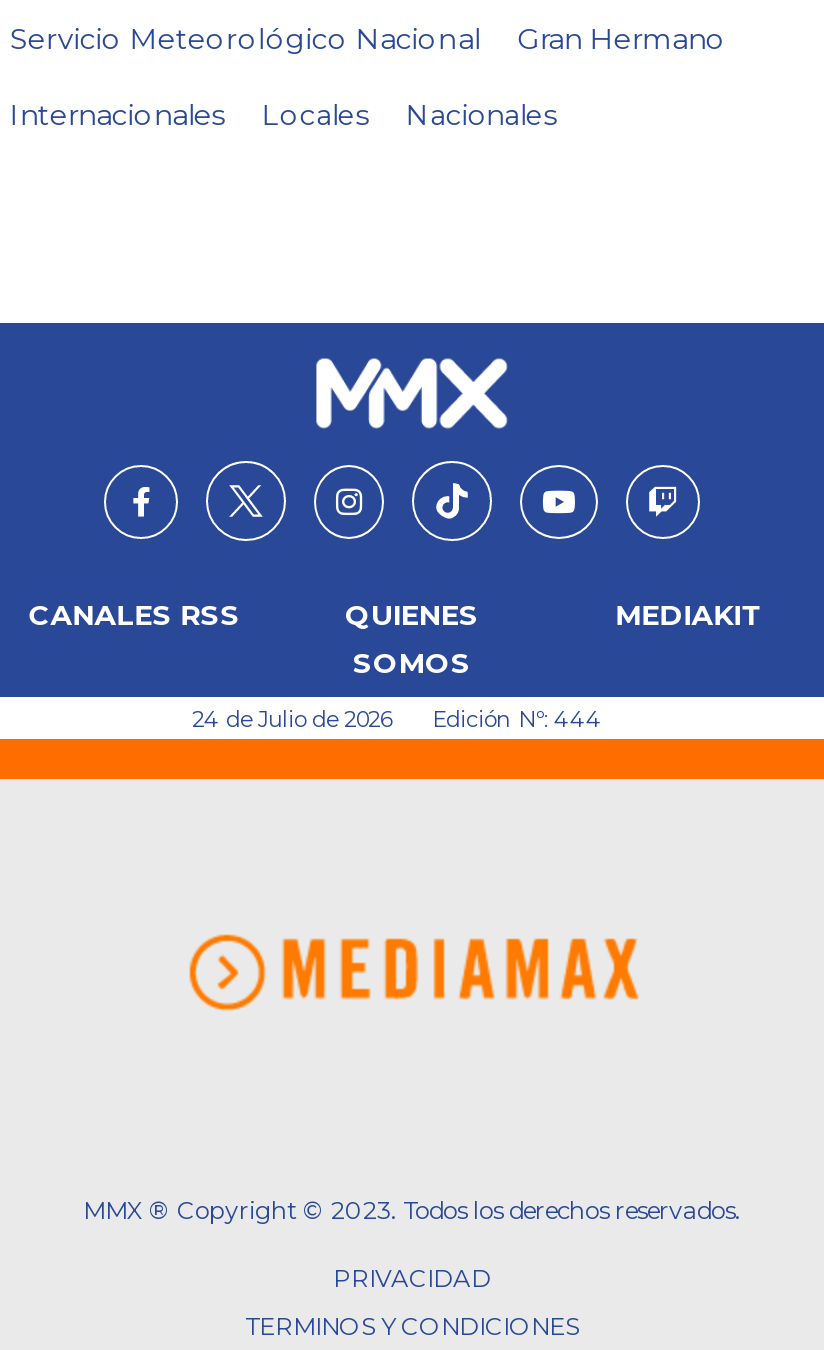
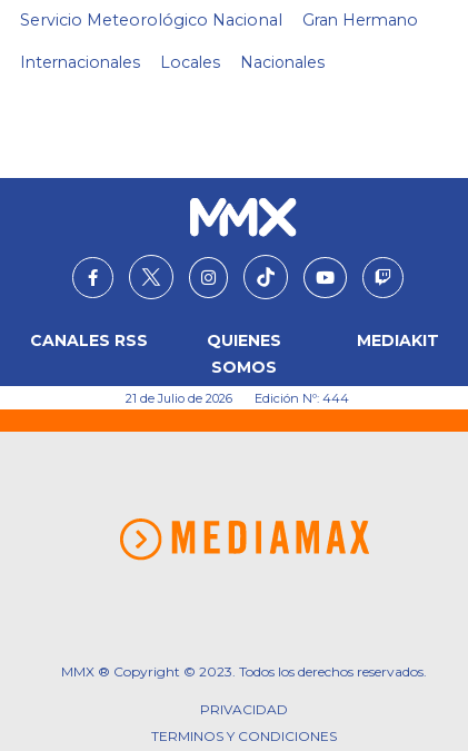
[192,705,602,733] 24 de Julio de 2026 Edición Nº: 444 -> [126,391,349,406] 21 de Julio de 2026 Edición Nº: 444

